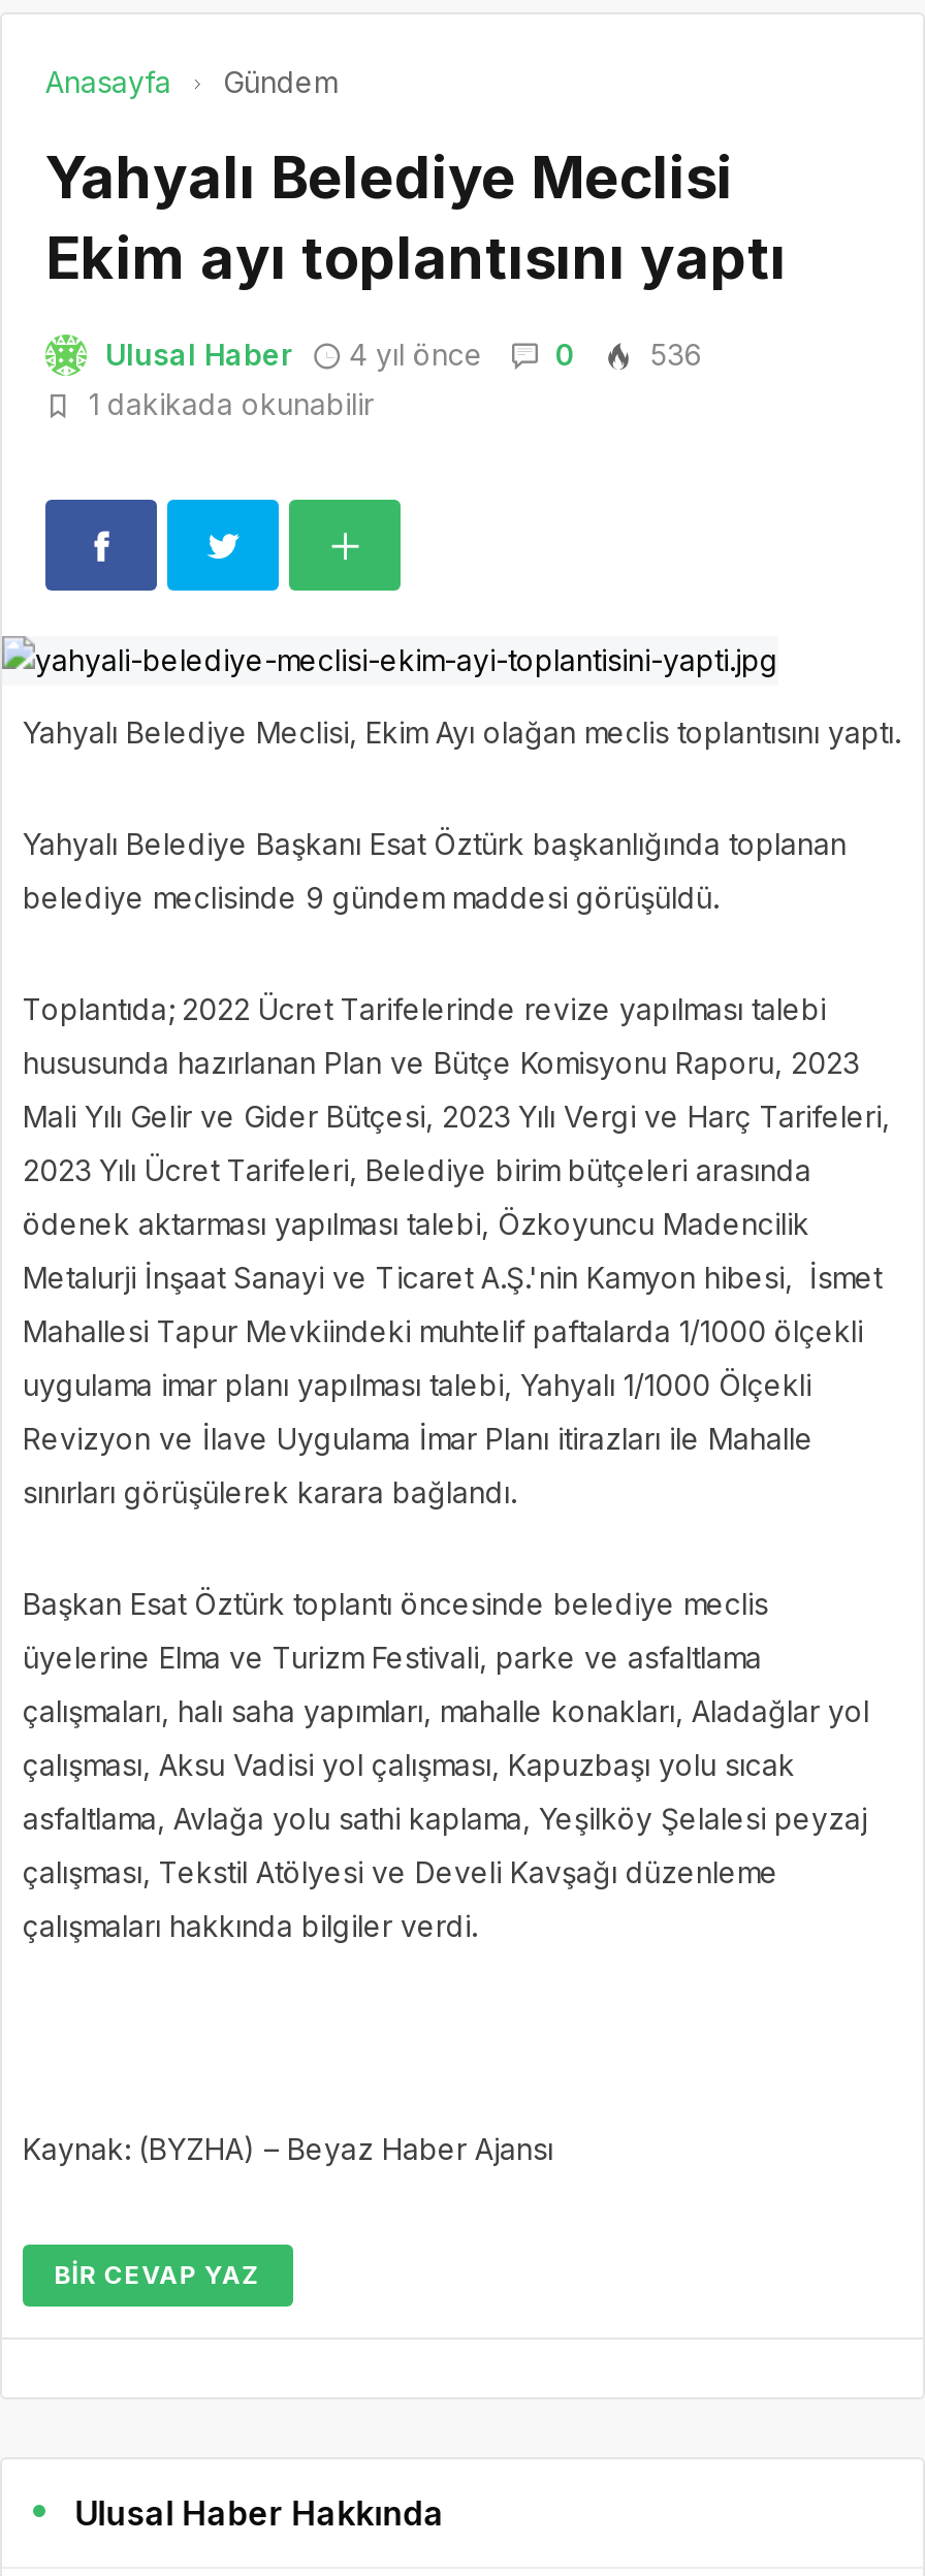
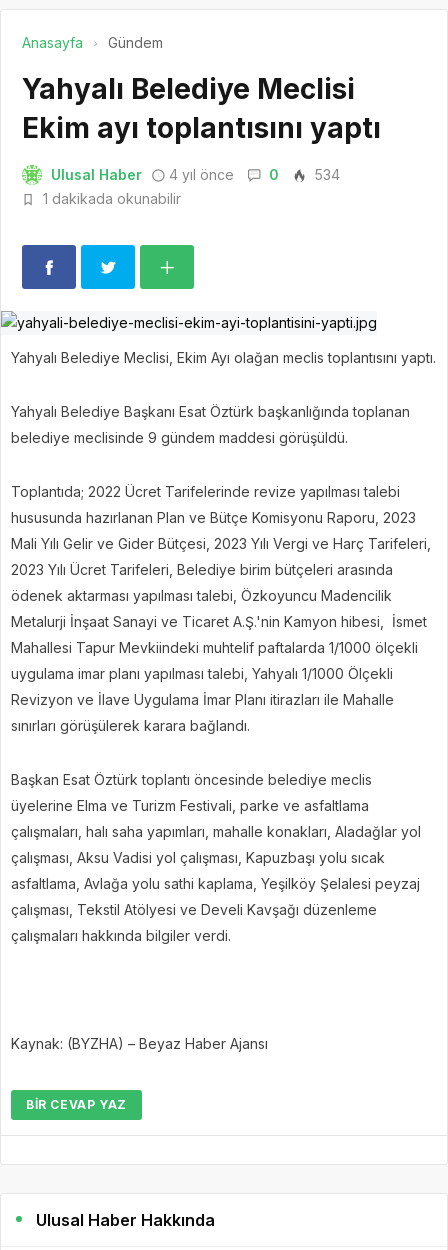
[555,336,702,371] 0 536 -> [269,166,340,183] 0 534

